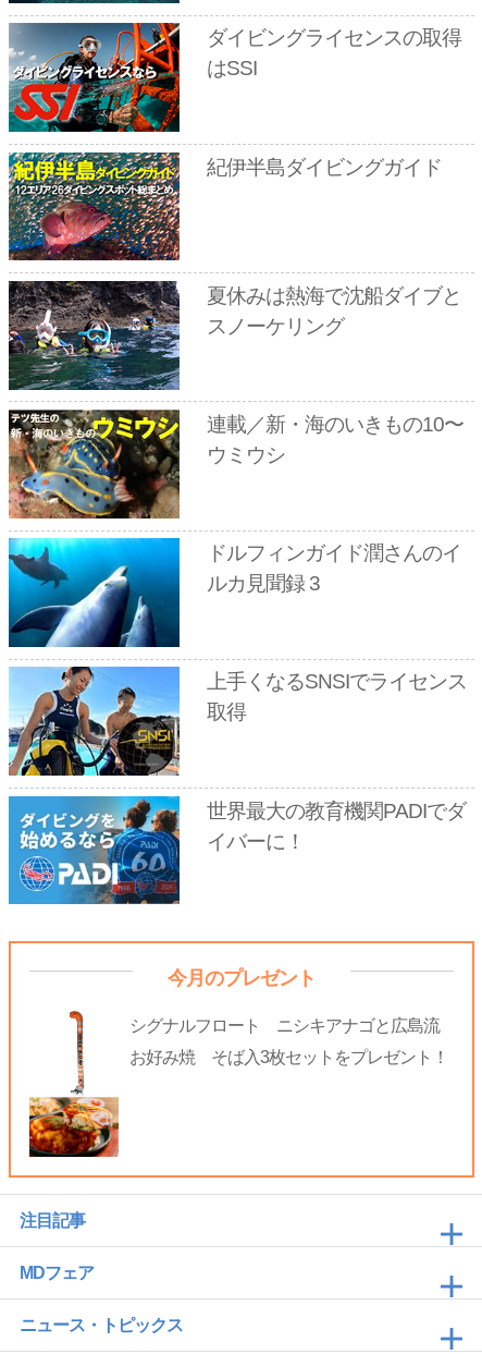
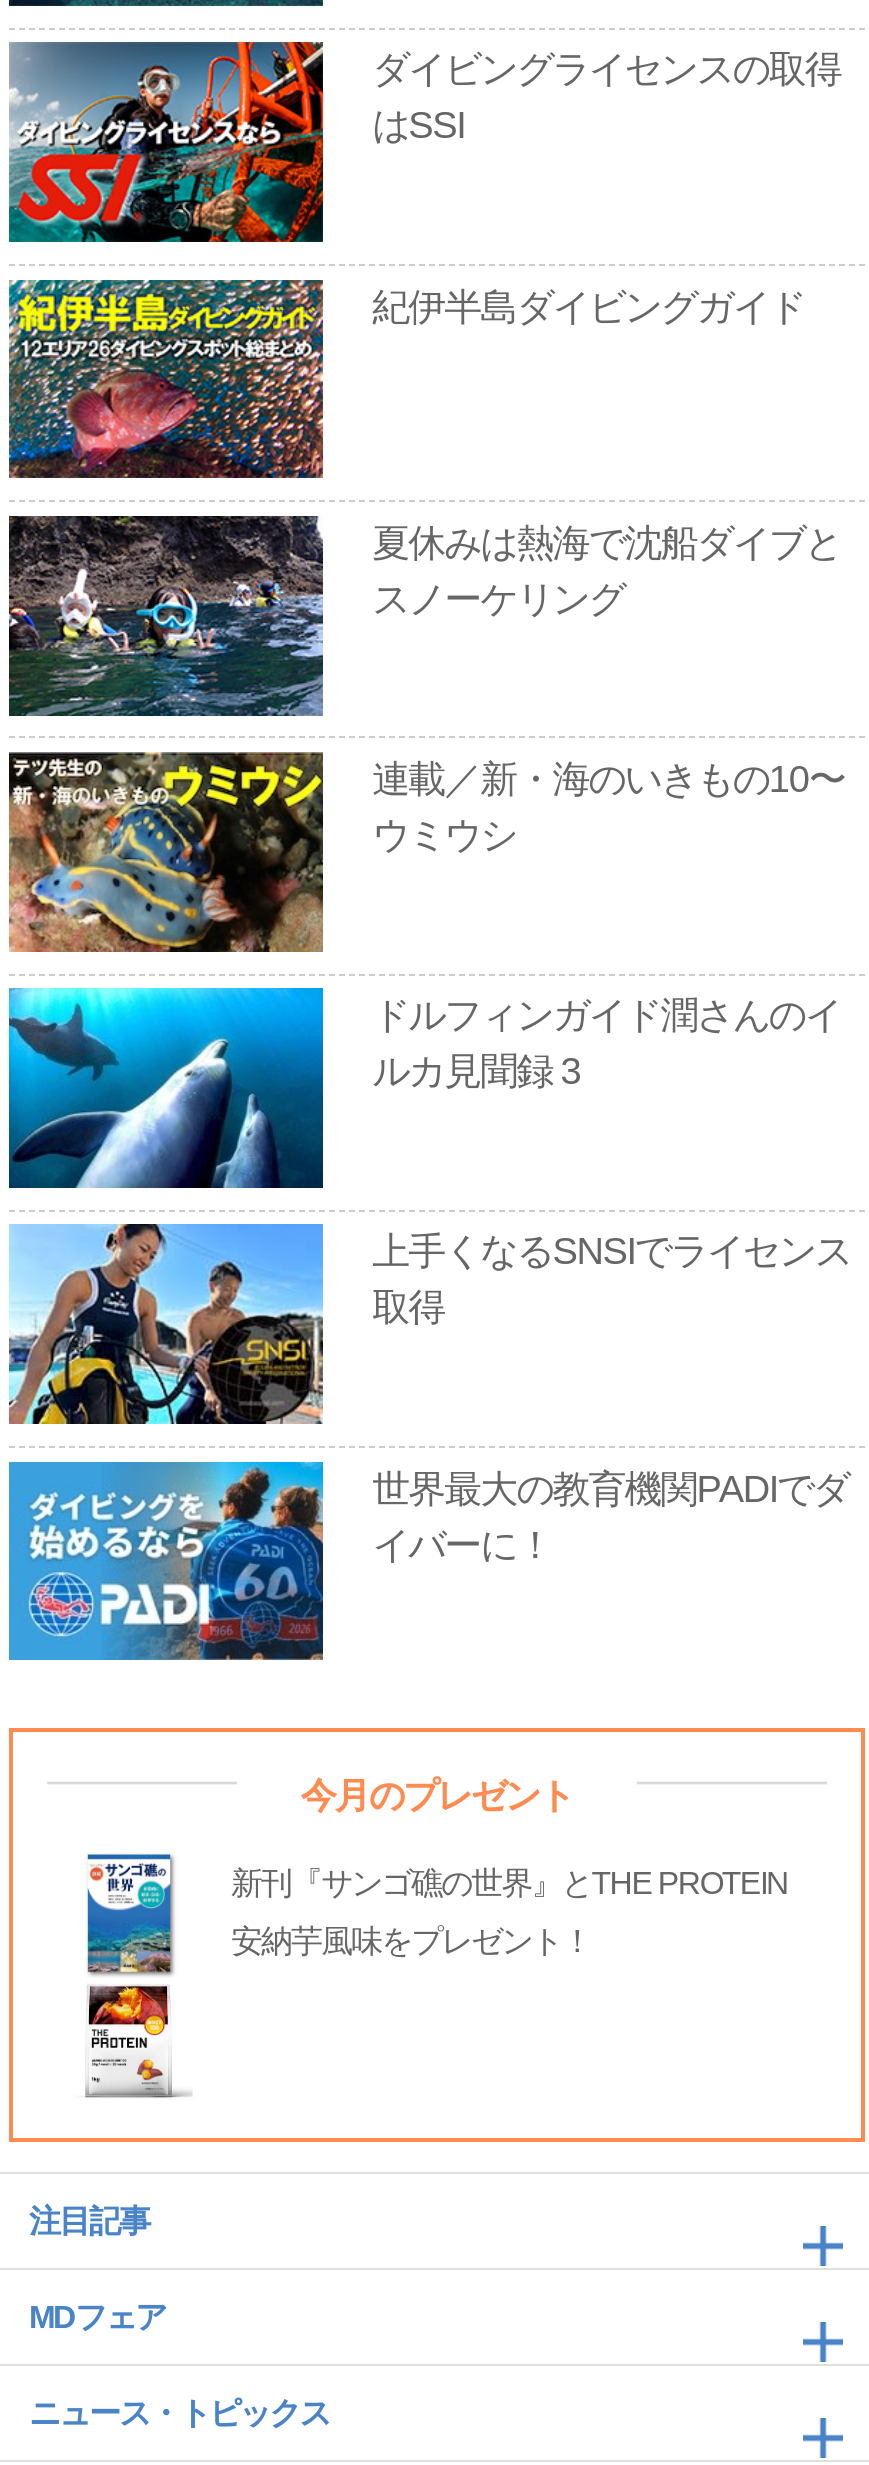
[28,1010,440,1158] [image] | シグナルフロート ニシキアナゴと広島流 -> [47,1852,818,2104] [image] | 新刊『サンゴ礁の世界』とTHE PROTEIN
[129,1048,449,1067] お好み焼 そば入3枚セットをプレゼント！ -> [231,1925,592,1959] 安納芋風味をプレゼント！

